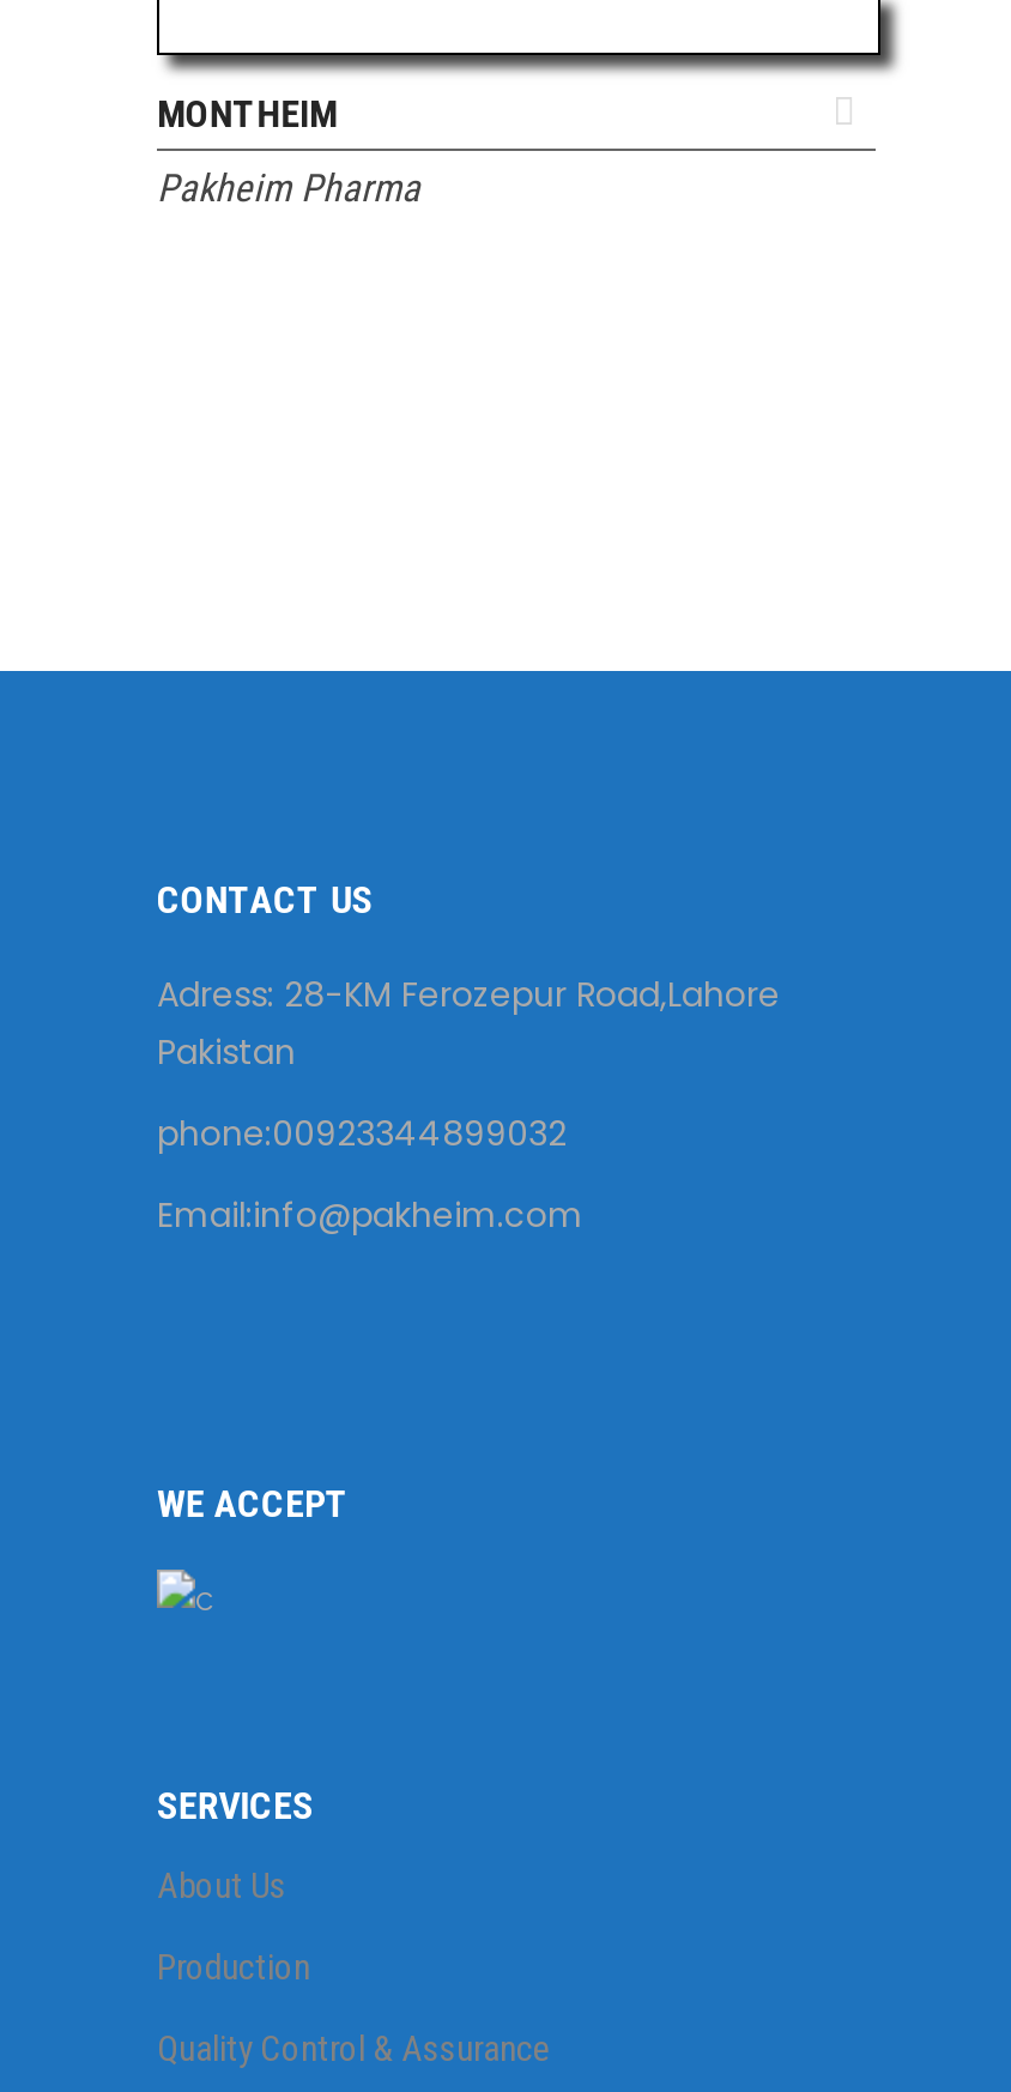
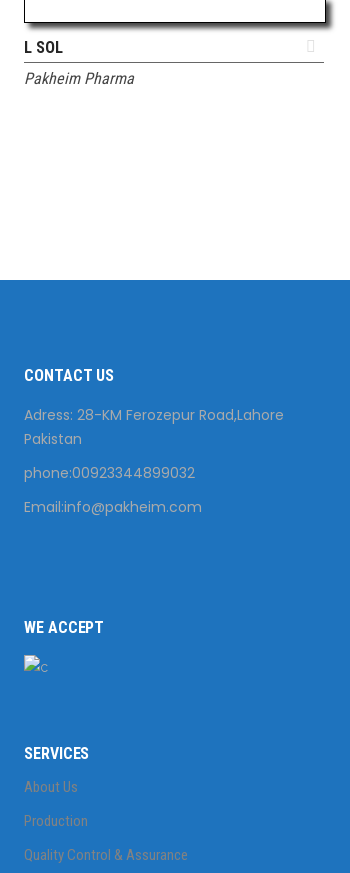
[157,91,338,136] MONTHEIM -> [24,38,63,57] L SOL

